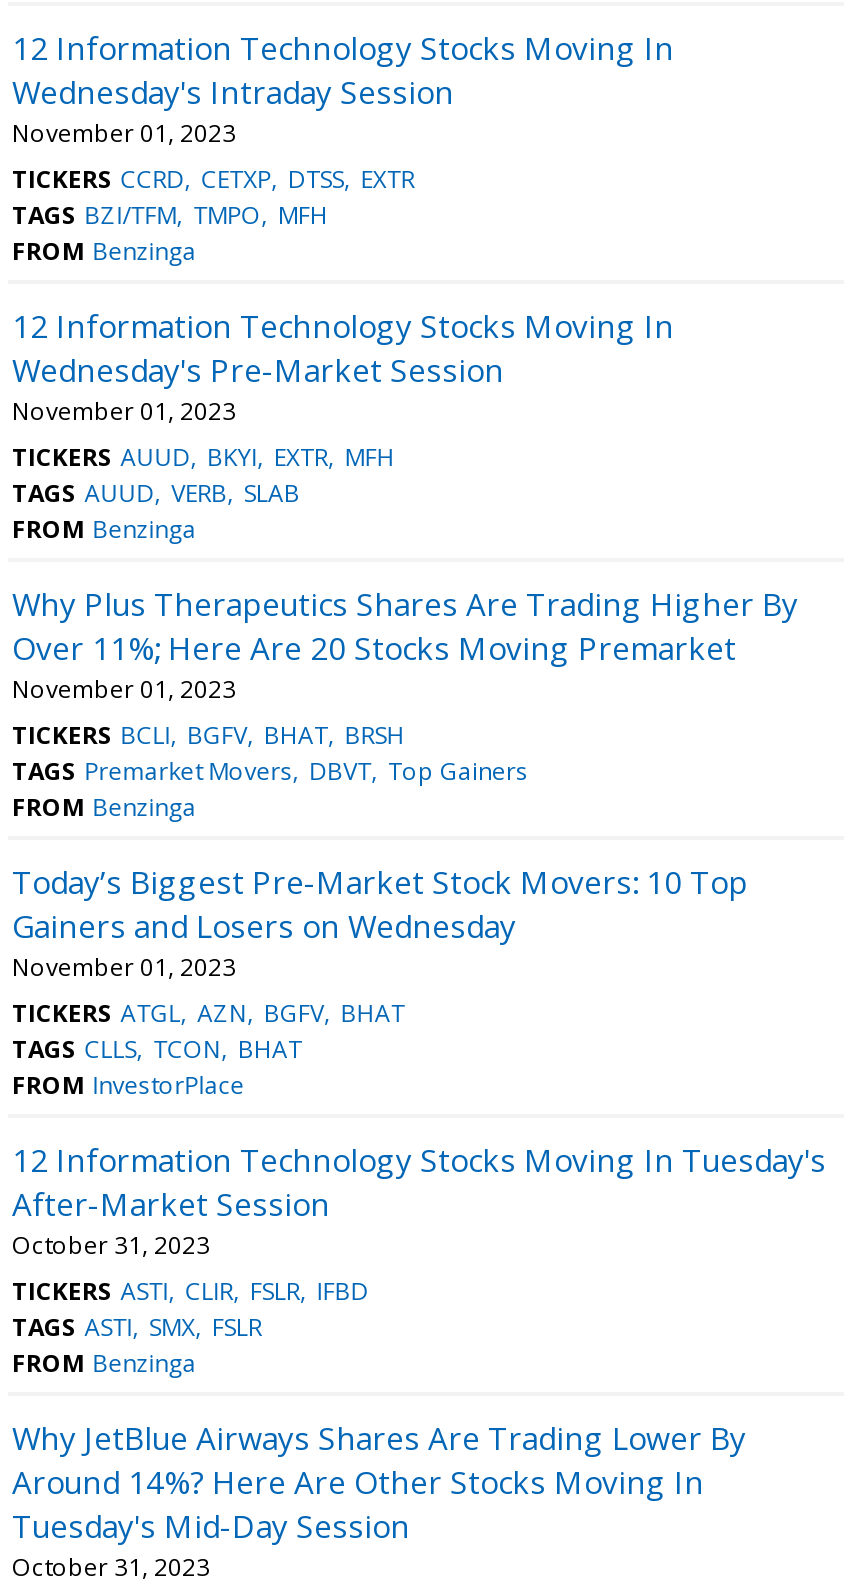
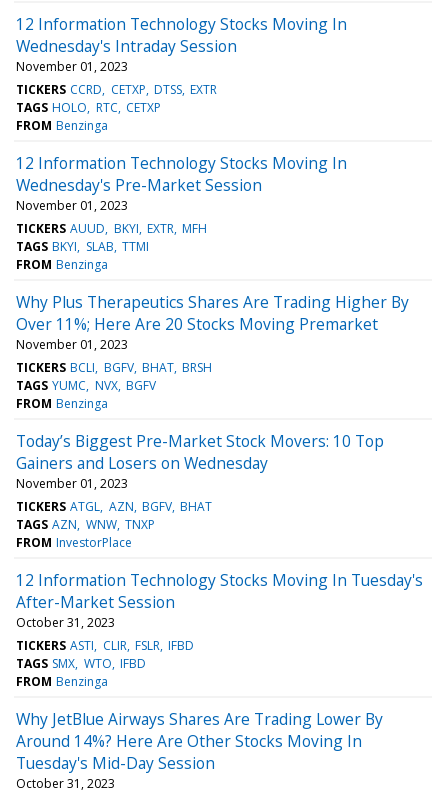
[12,198,328,232] TAGS BZI/TFM TMPO MFH -> [16,99,161,116] TAGS HOLO RTC CETXP
[12,476,300,510] TAGS AUUD VERB SLAB -> [16,238,149,255] TAGS BKYI SLAB TTMI
[12,754,528,788] TAGS Premarket Movers DBVT Top Gainers -> [16,377,156,394] TAGS YUMC NVX BGFV
[12,1032,302,1066] TAGS CLLS TCON BHAT -> [16,516,155,533] TAGS AZN WNW TNXP
[12,1310,262,1344] TAGS ASTI SMX FSLR -> [16,655,146,672] TAGS SMX WTO IFBD

